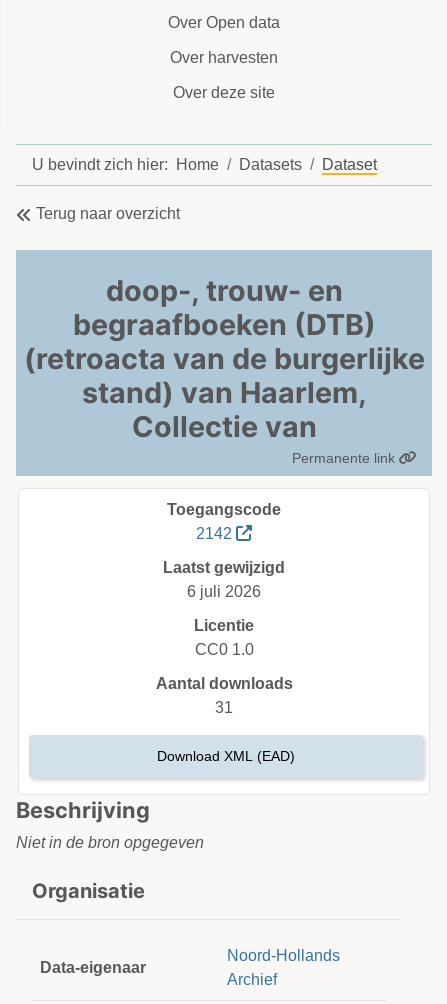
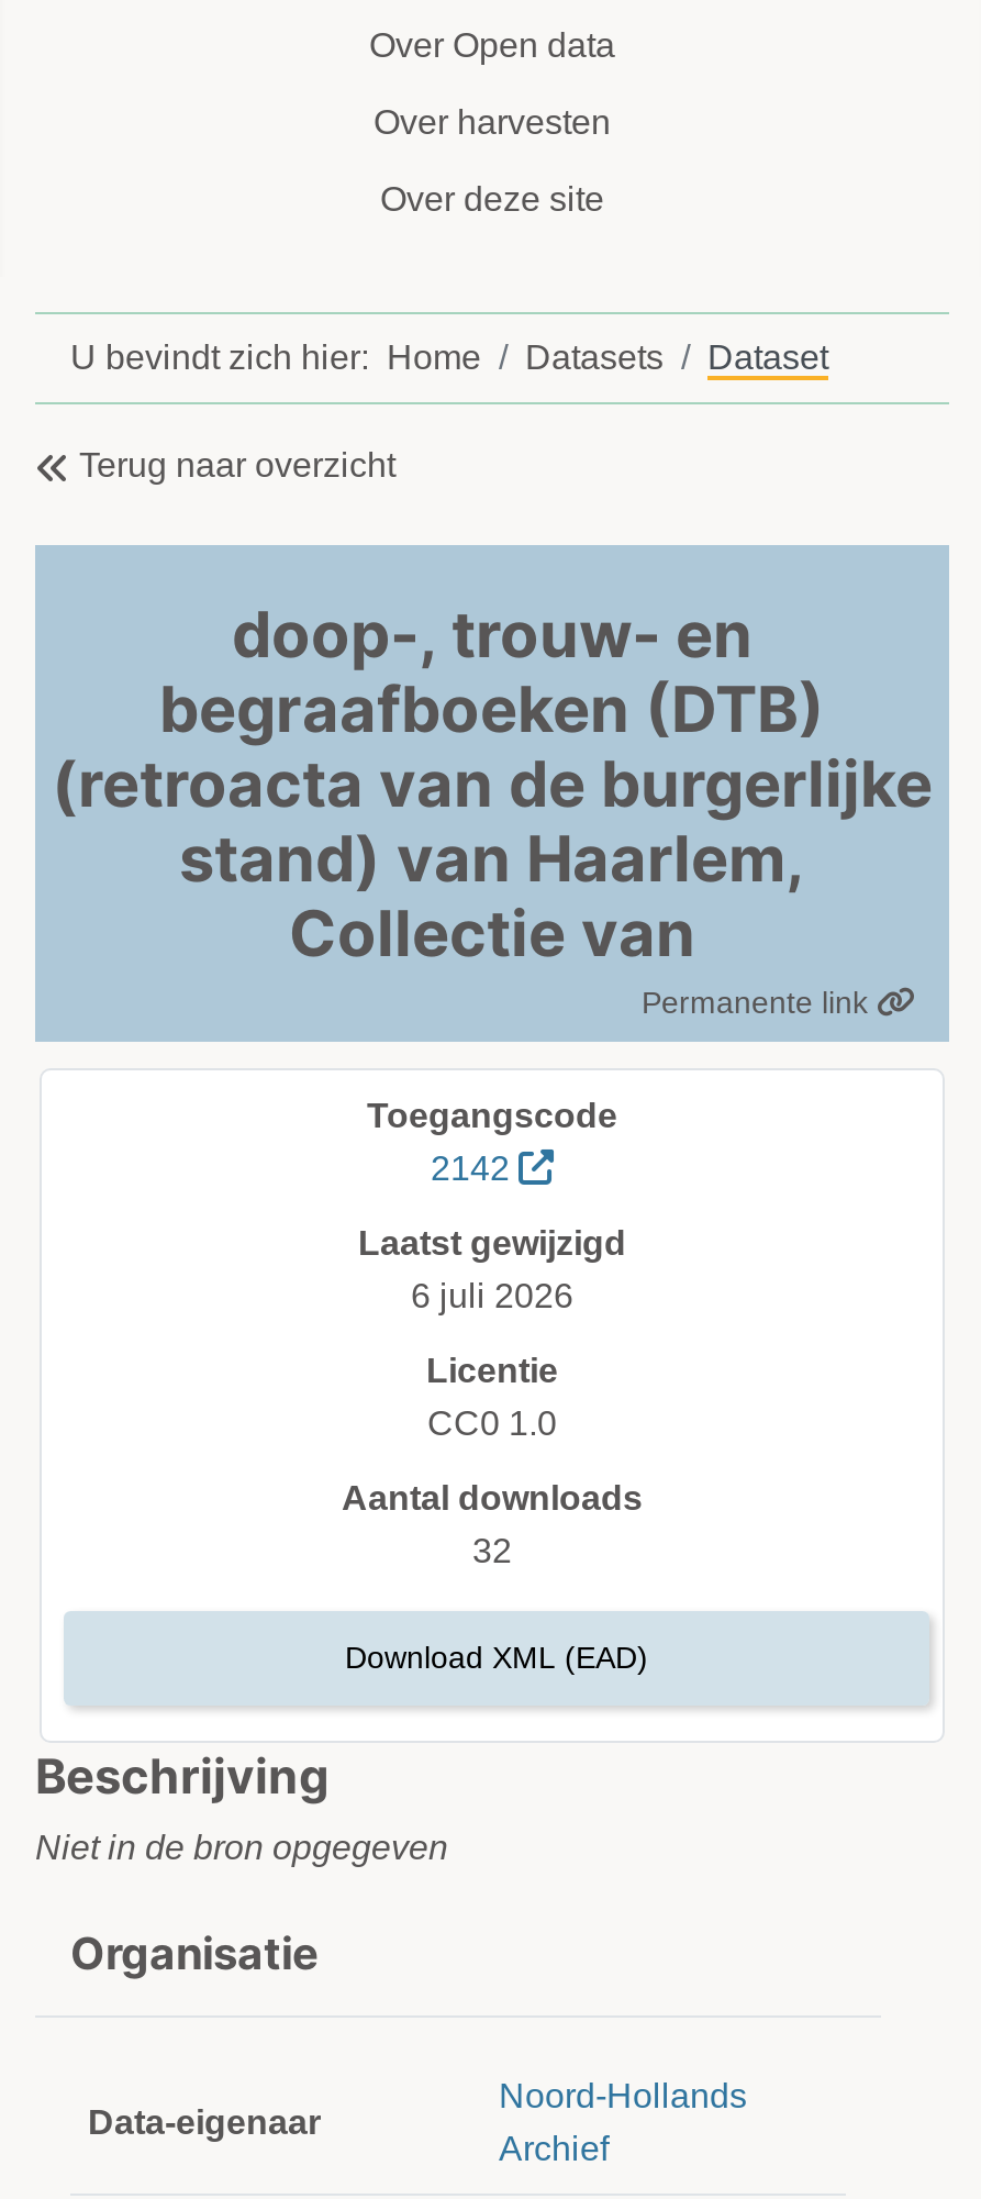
[215,699,233,716] 31 -> [472,1532,512,1569] 32

